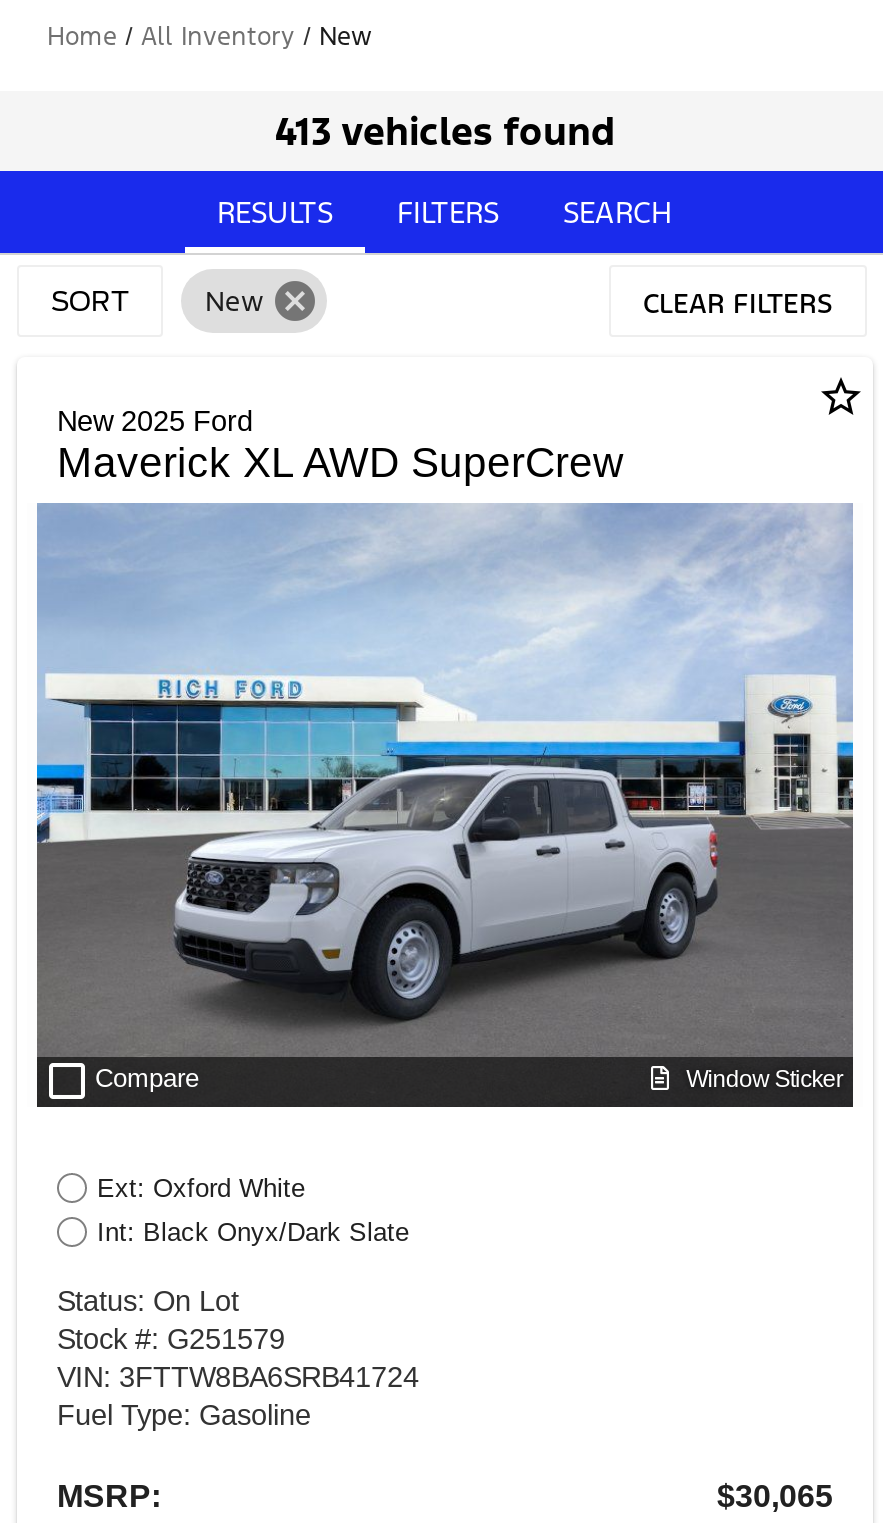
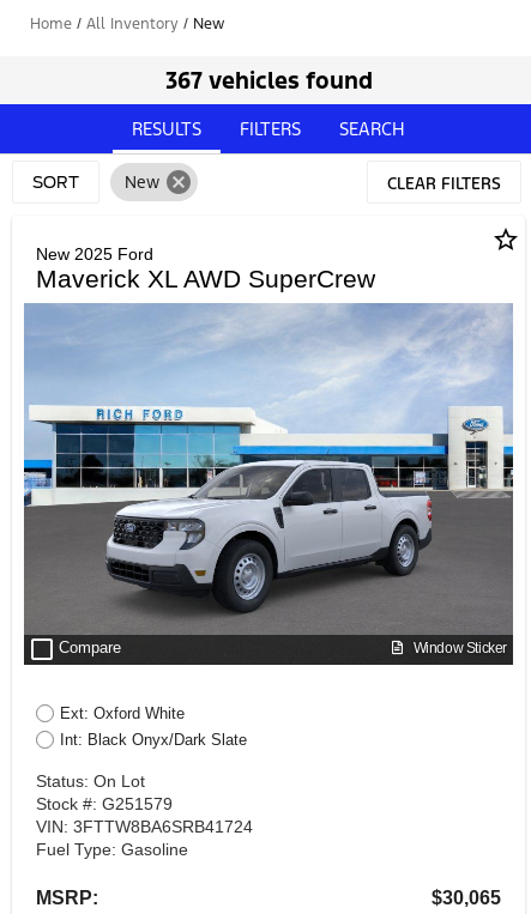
[275,106,615,154] 413 vehicles found -> [165,65,372,94] 367 vehicles found

